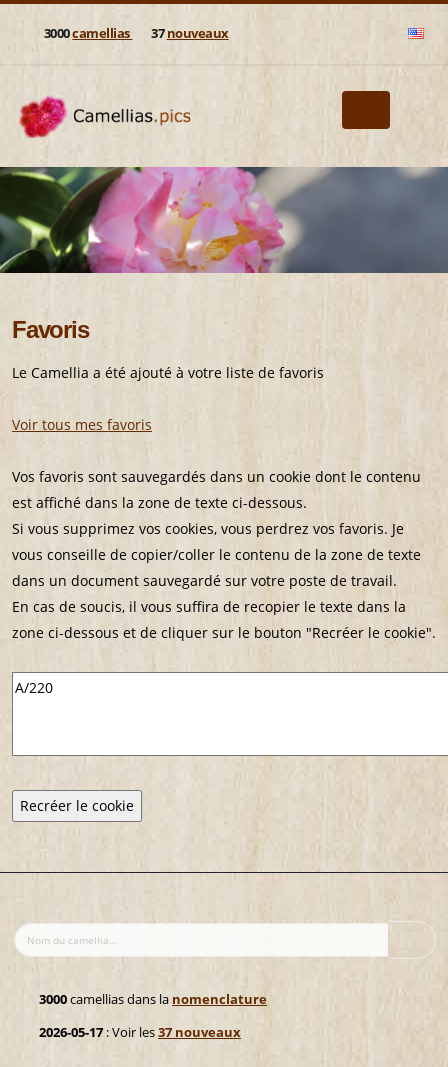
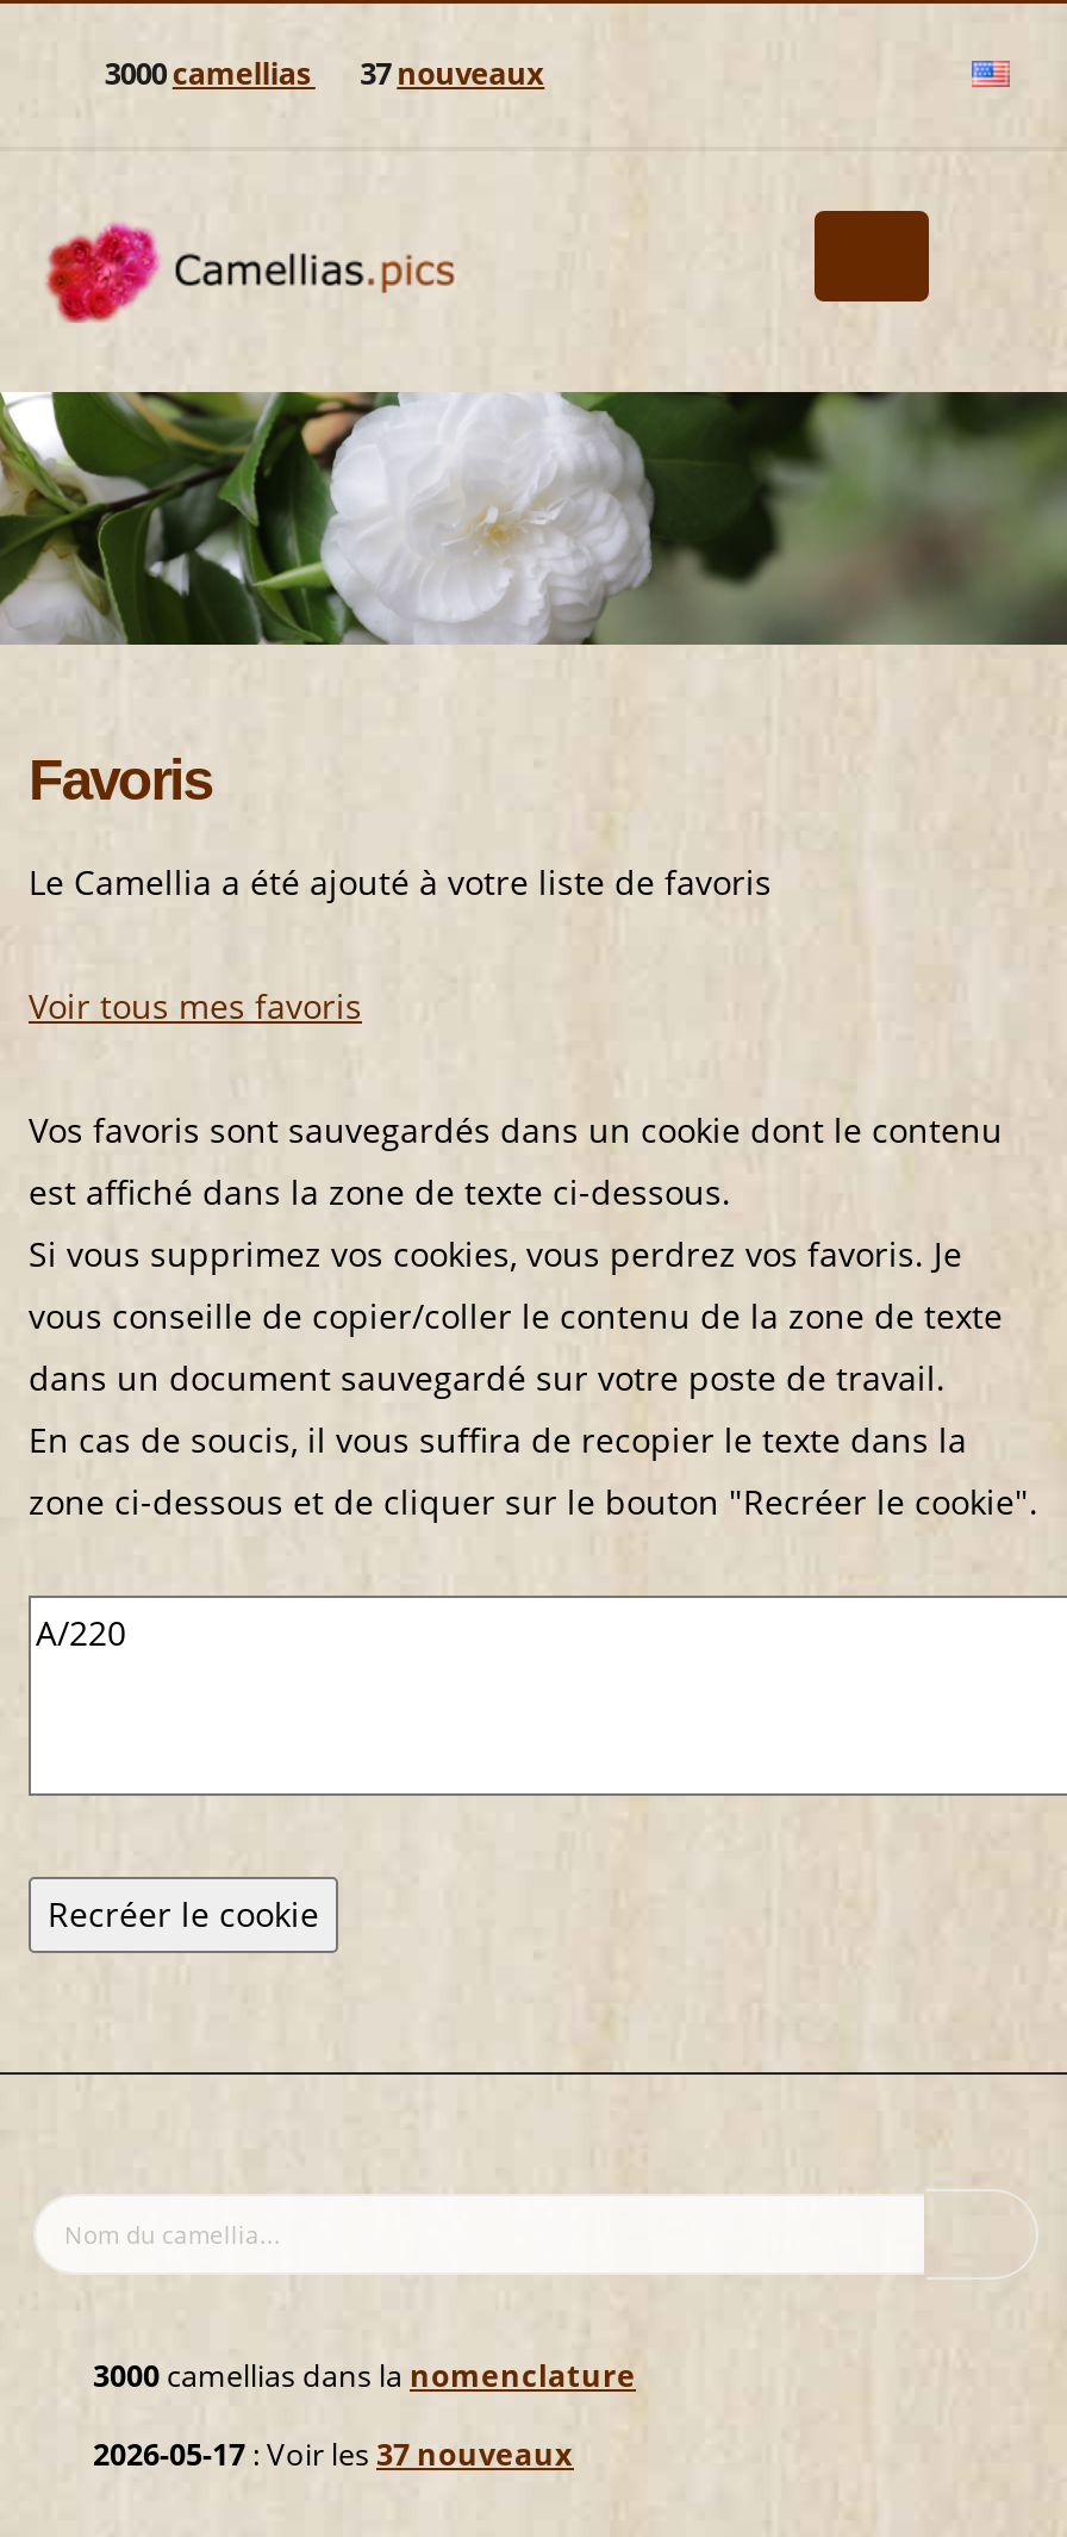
[3,166,445,274] [image] -> [7,390,1060,647] [image]

